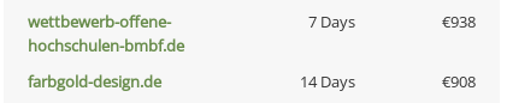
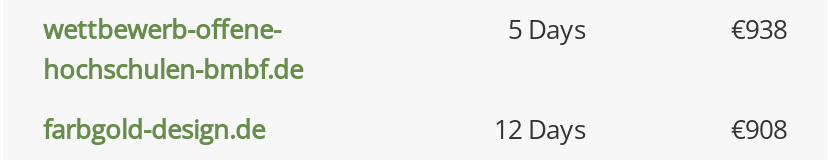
[308,11,355,32] 7 Days -> [508,11,586,47] 5 Days
[299,71,355,92] 14 Days -> [494,111,586,147] 12 Days

